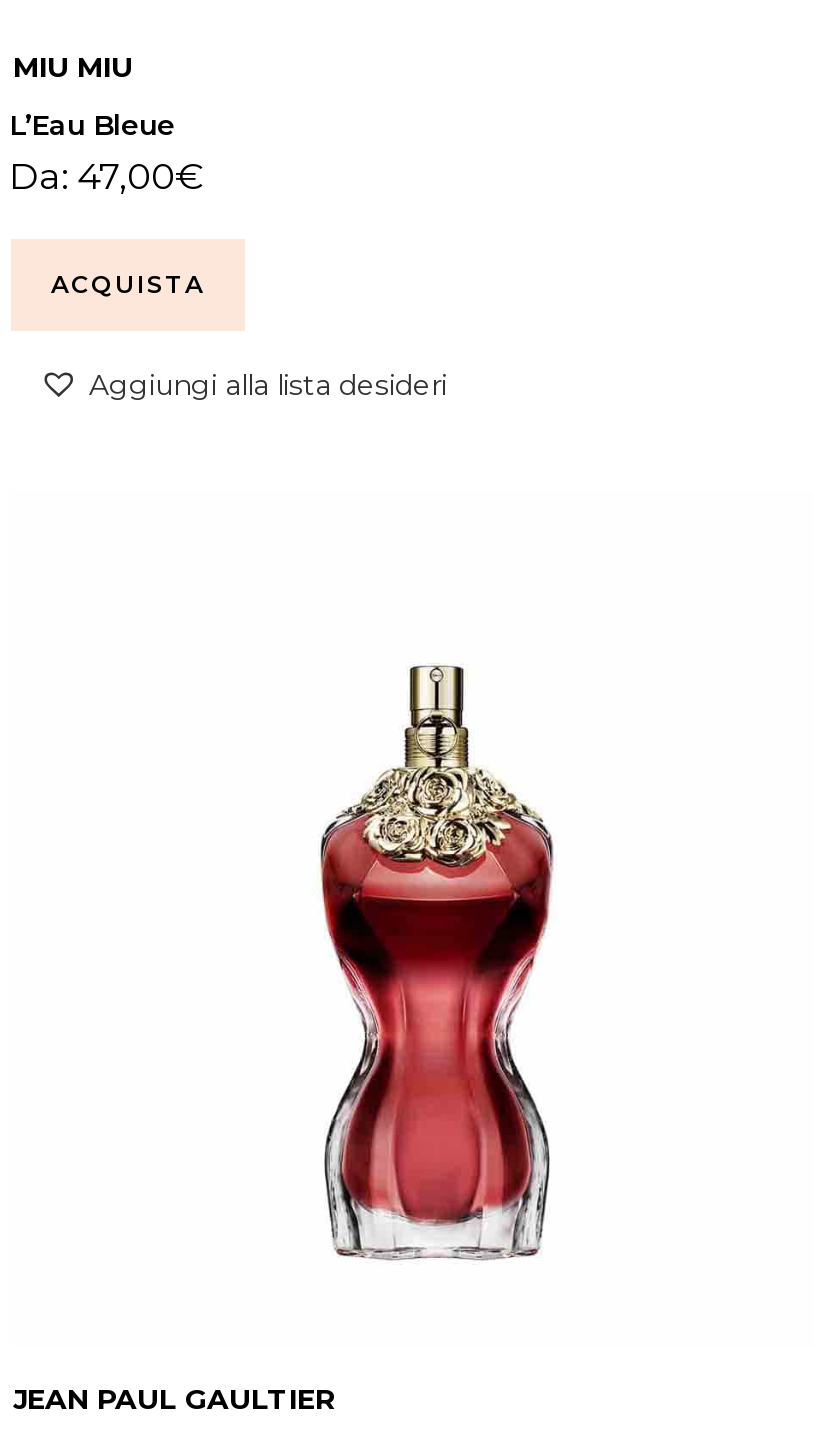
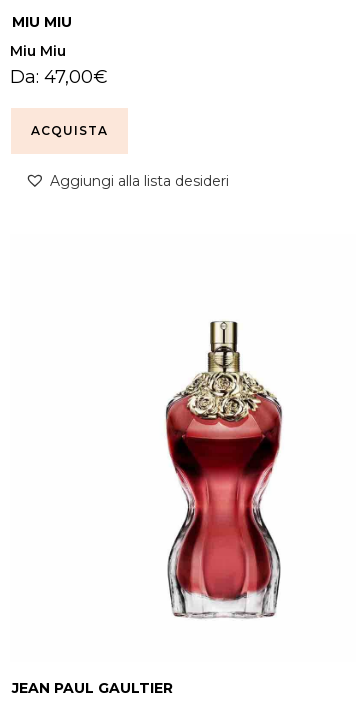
[9,106,175,142] L’Eau Bleue -> [10,42,66,60] Miu Miu

